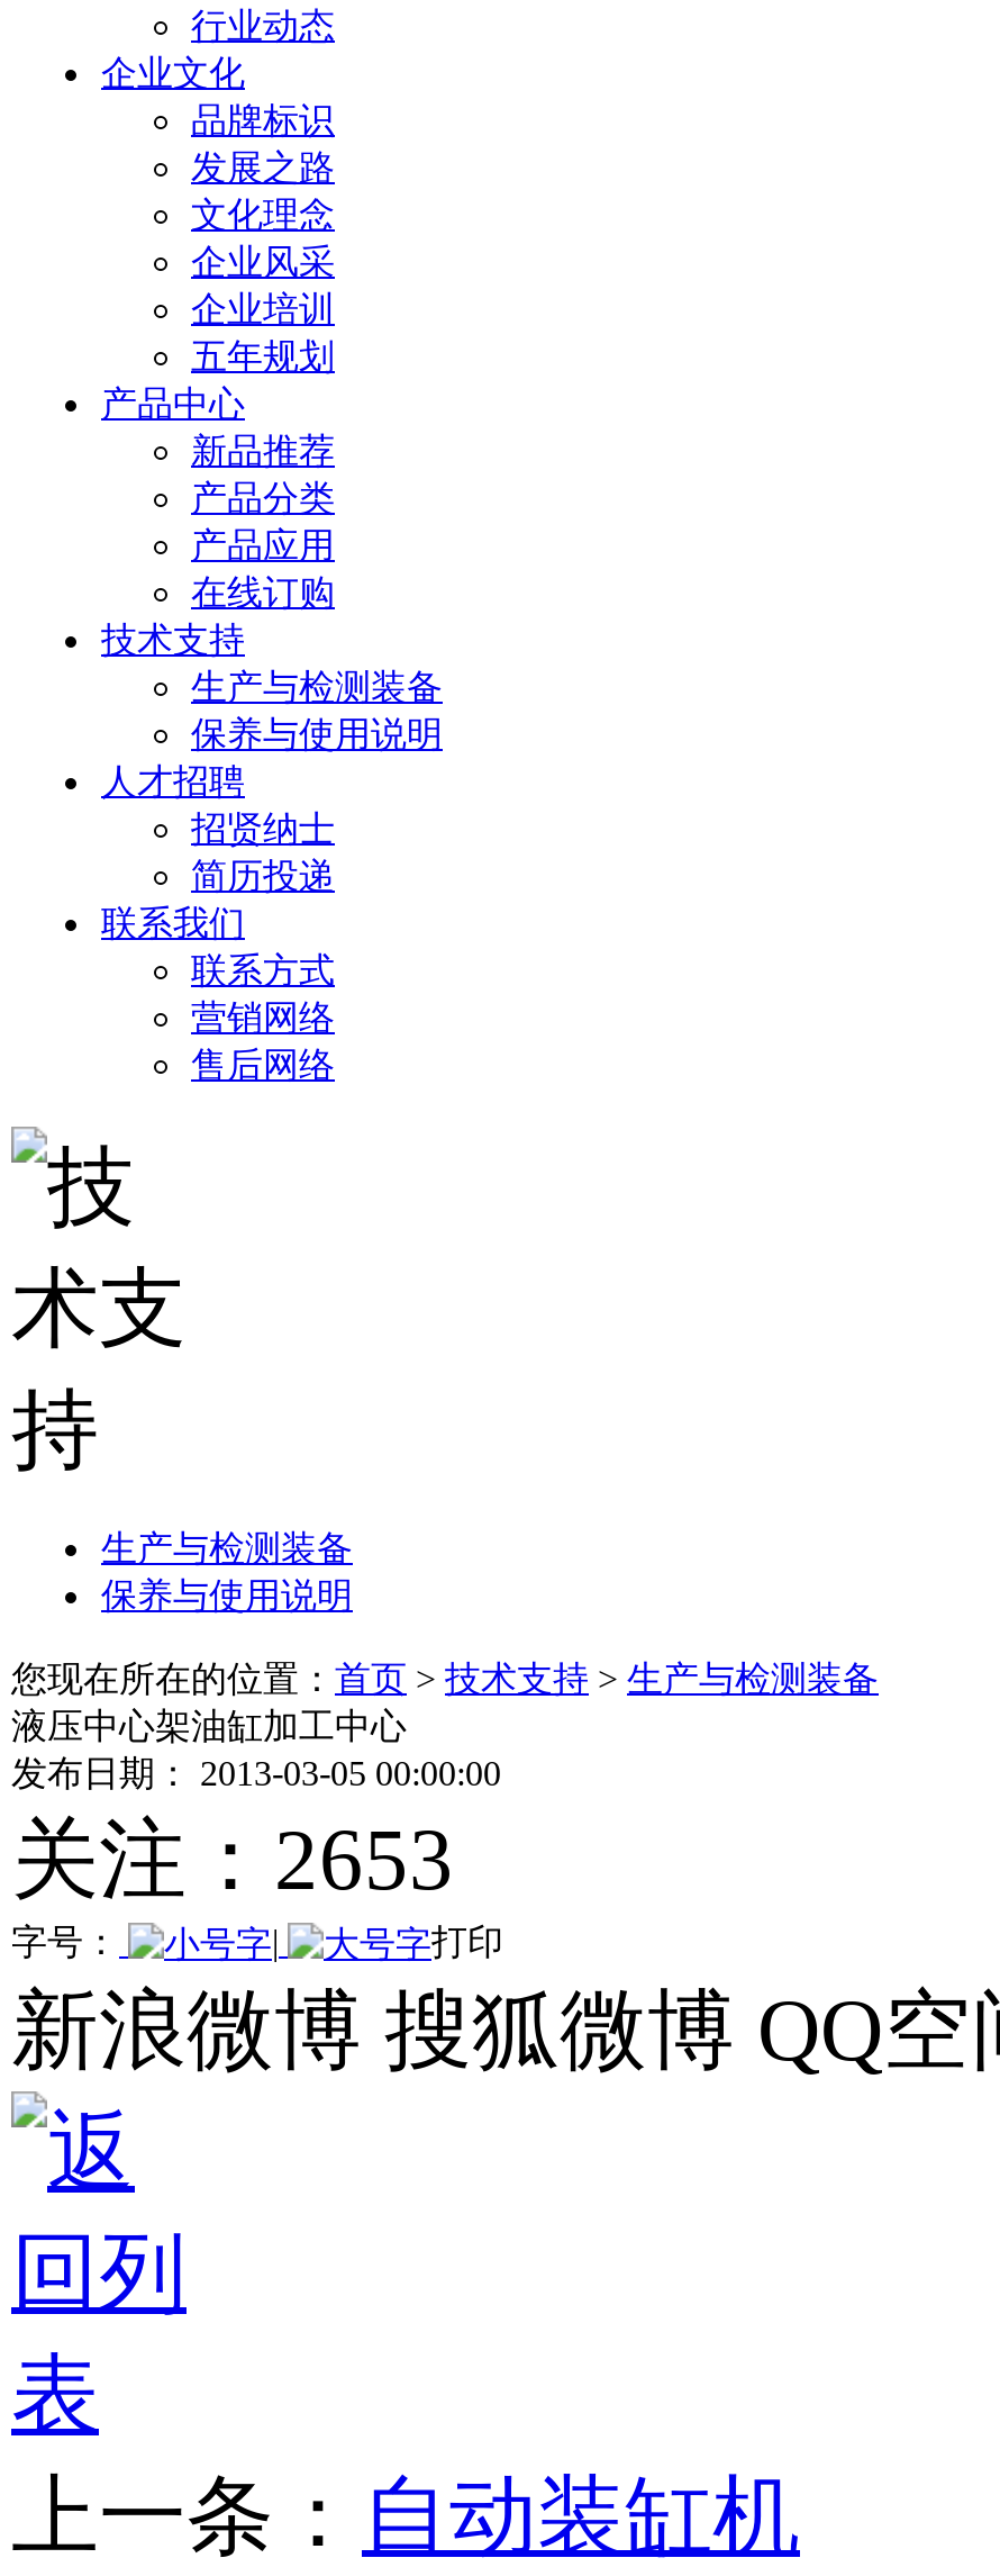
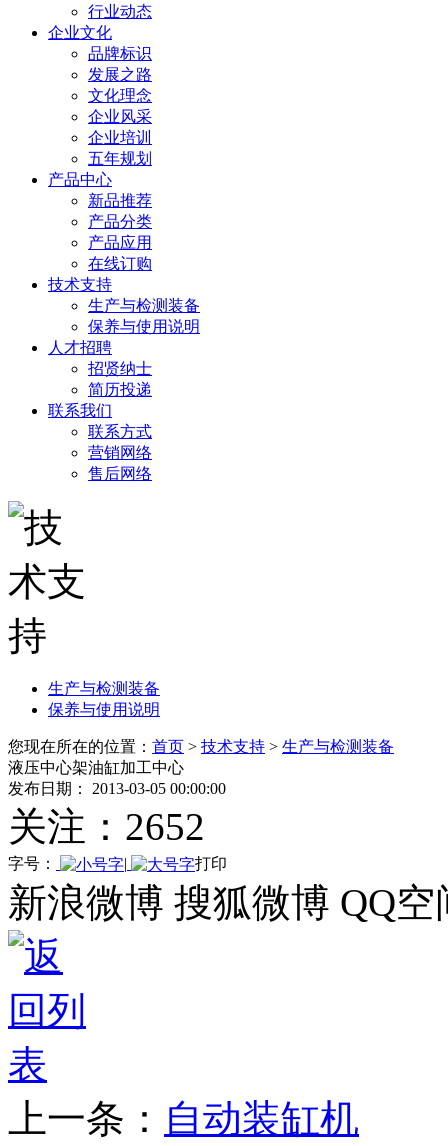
[11,1810,454,1907] 关注：2653 -> [8,805,205,848] 关注：2652

